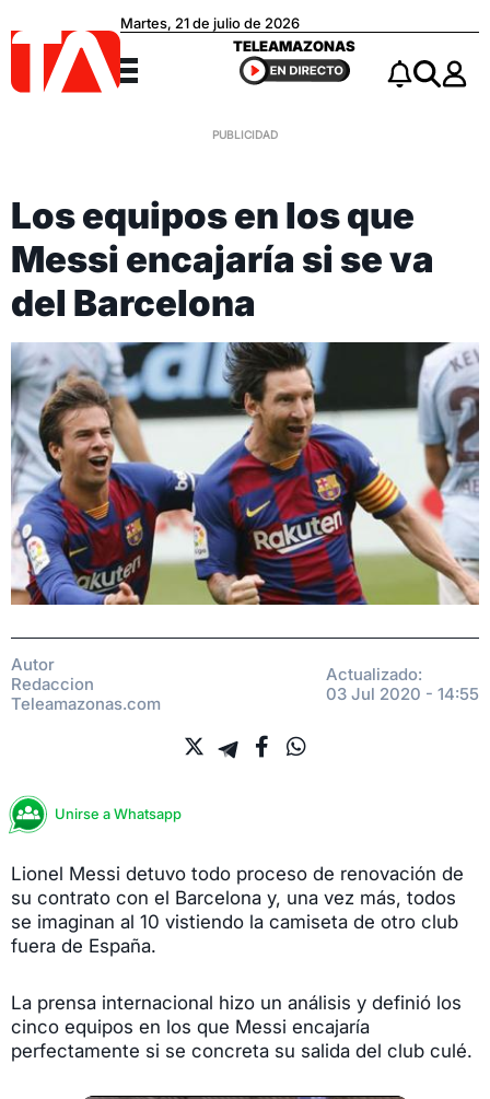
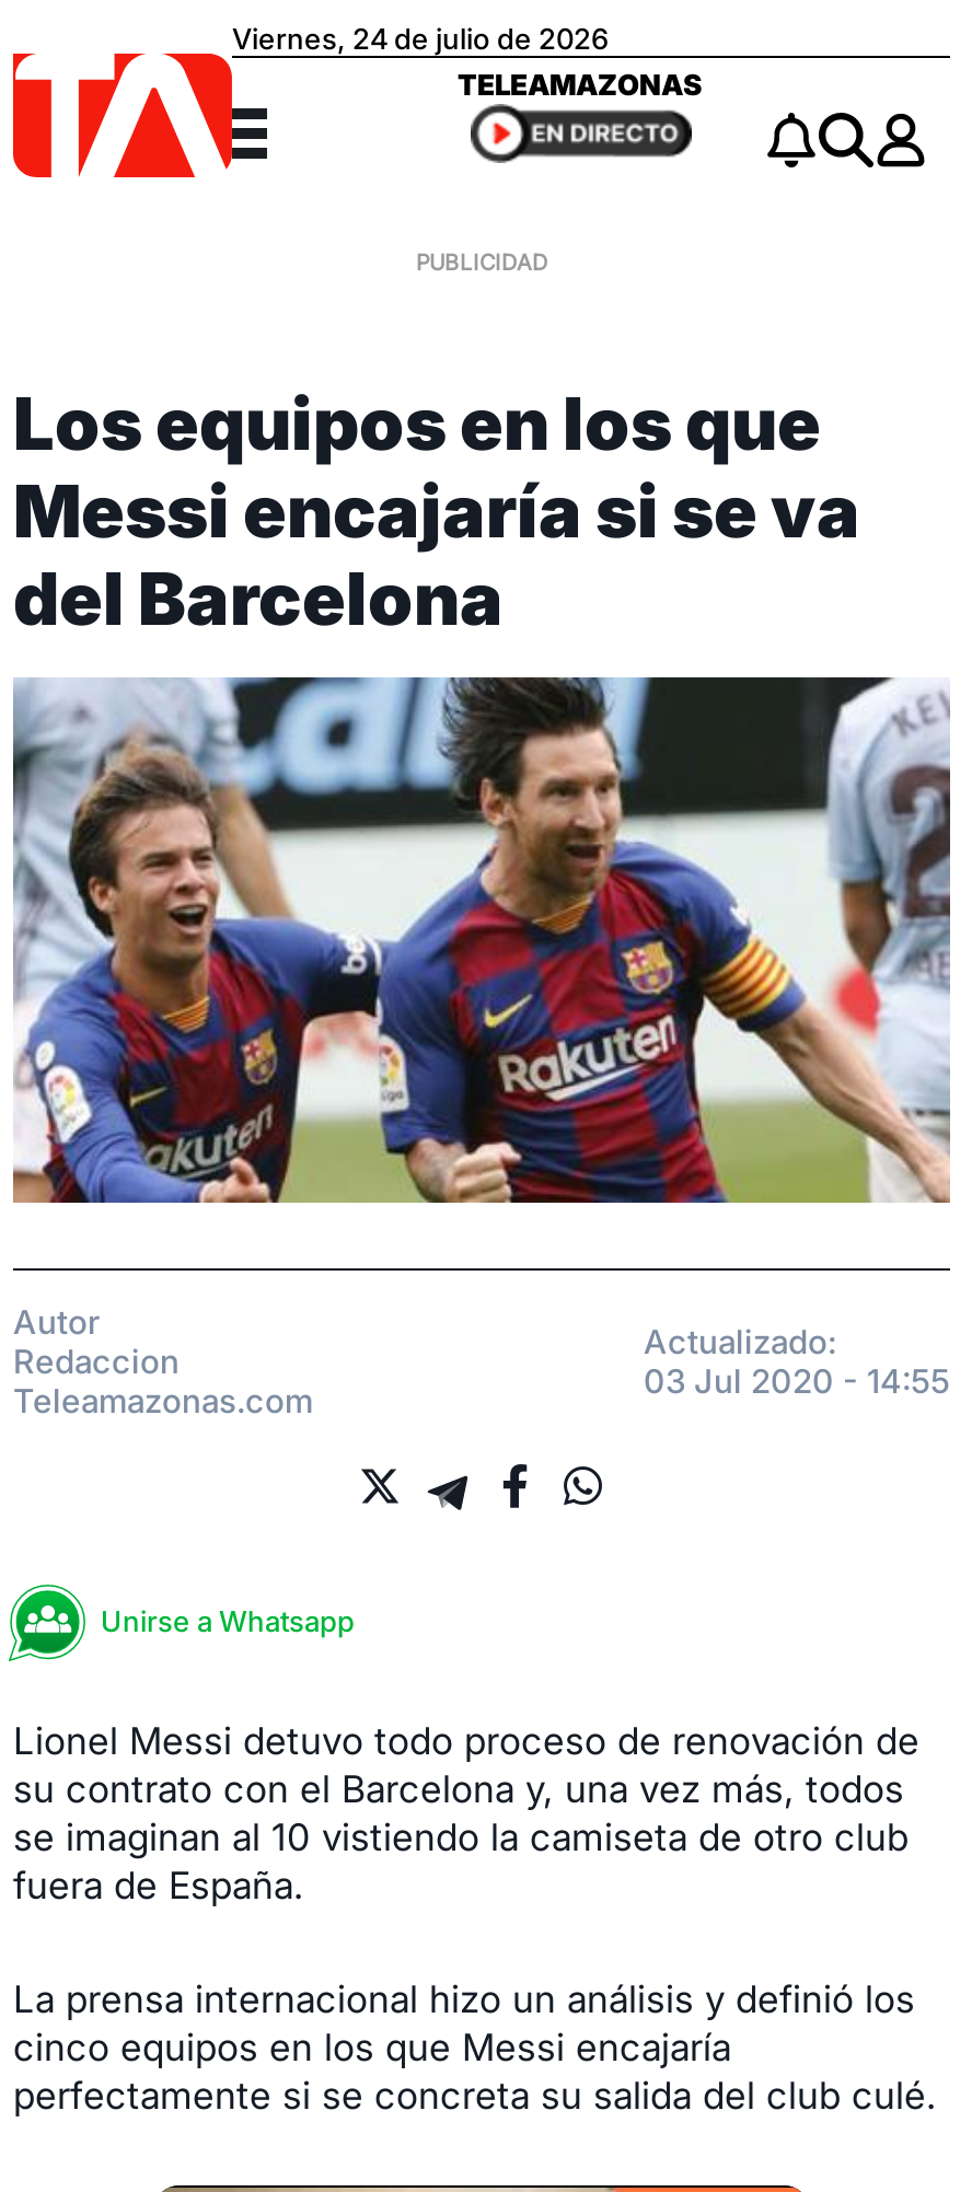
[120,15,300,32] Martes, 21 de julio de 2026 -> [232,22,609,57] Viernes, 24 de julio de 2026

